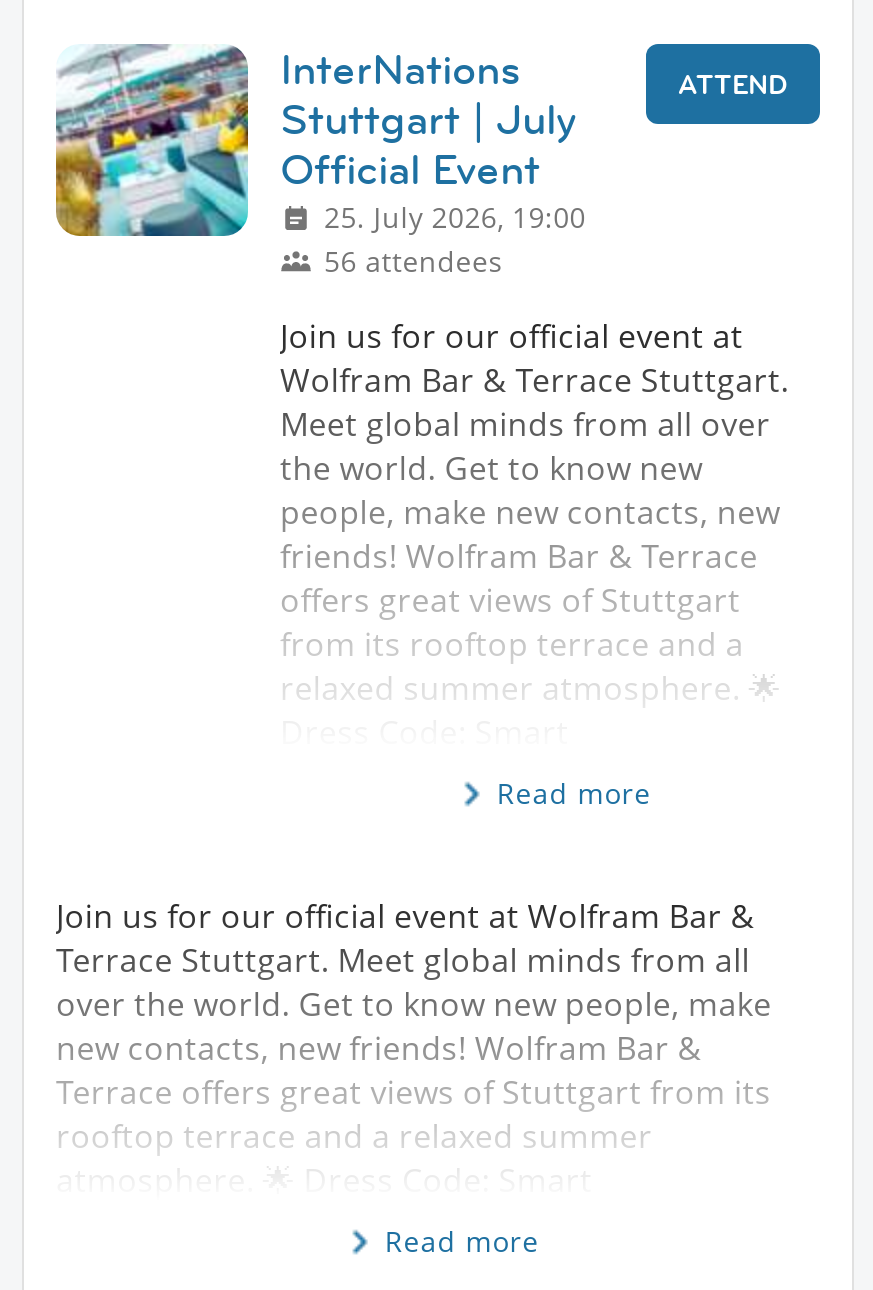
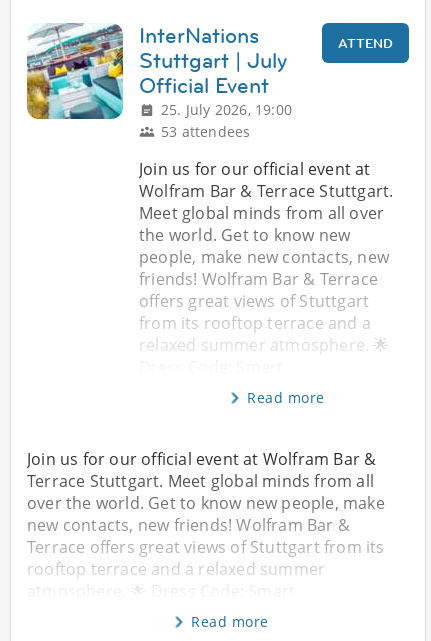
[324,241,503,279] 56 attendees -> [161,122,250,141] 53 attendees

